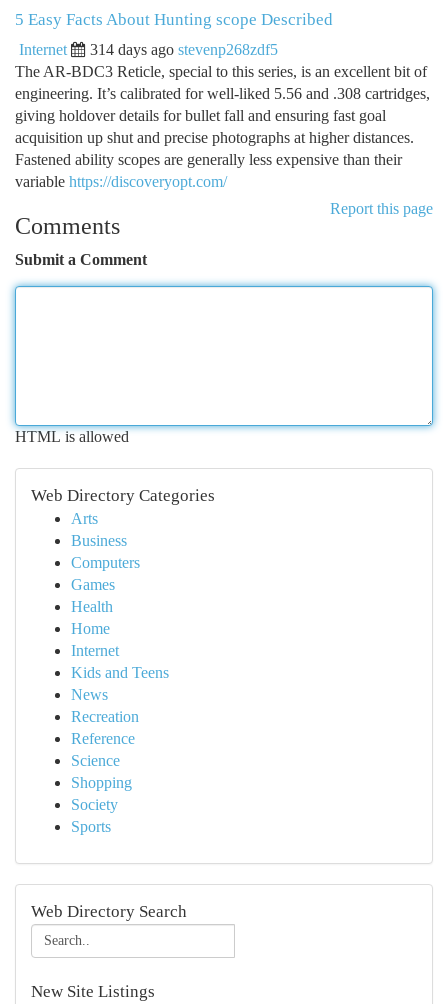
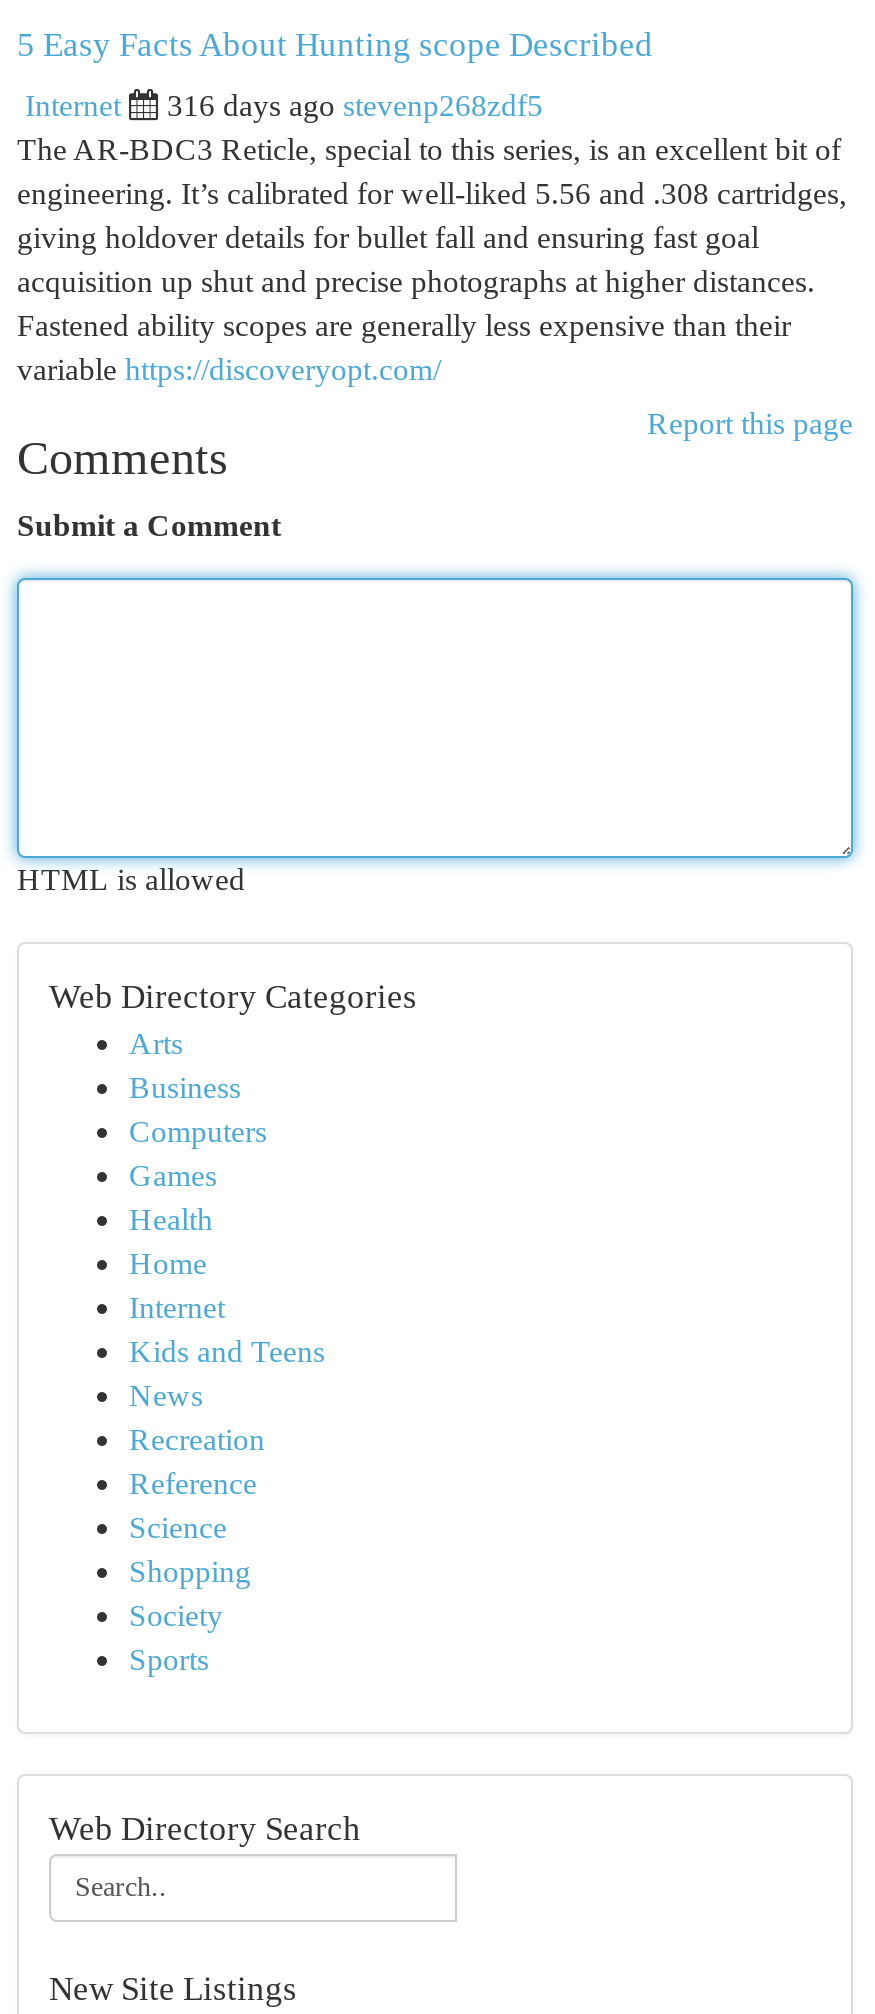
[90,41,278,58] 314 days ago stevenp268zdf5 -> [167,88,543,122] 316 days ago stevenp268zdf5

